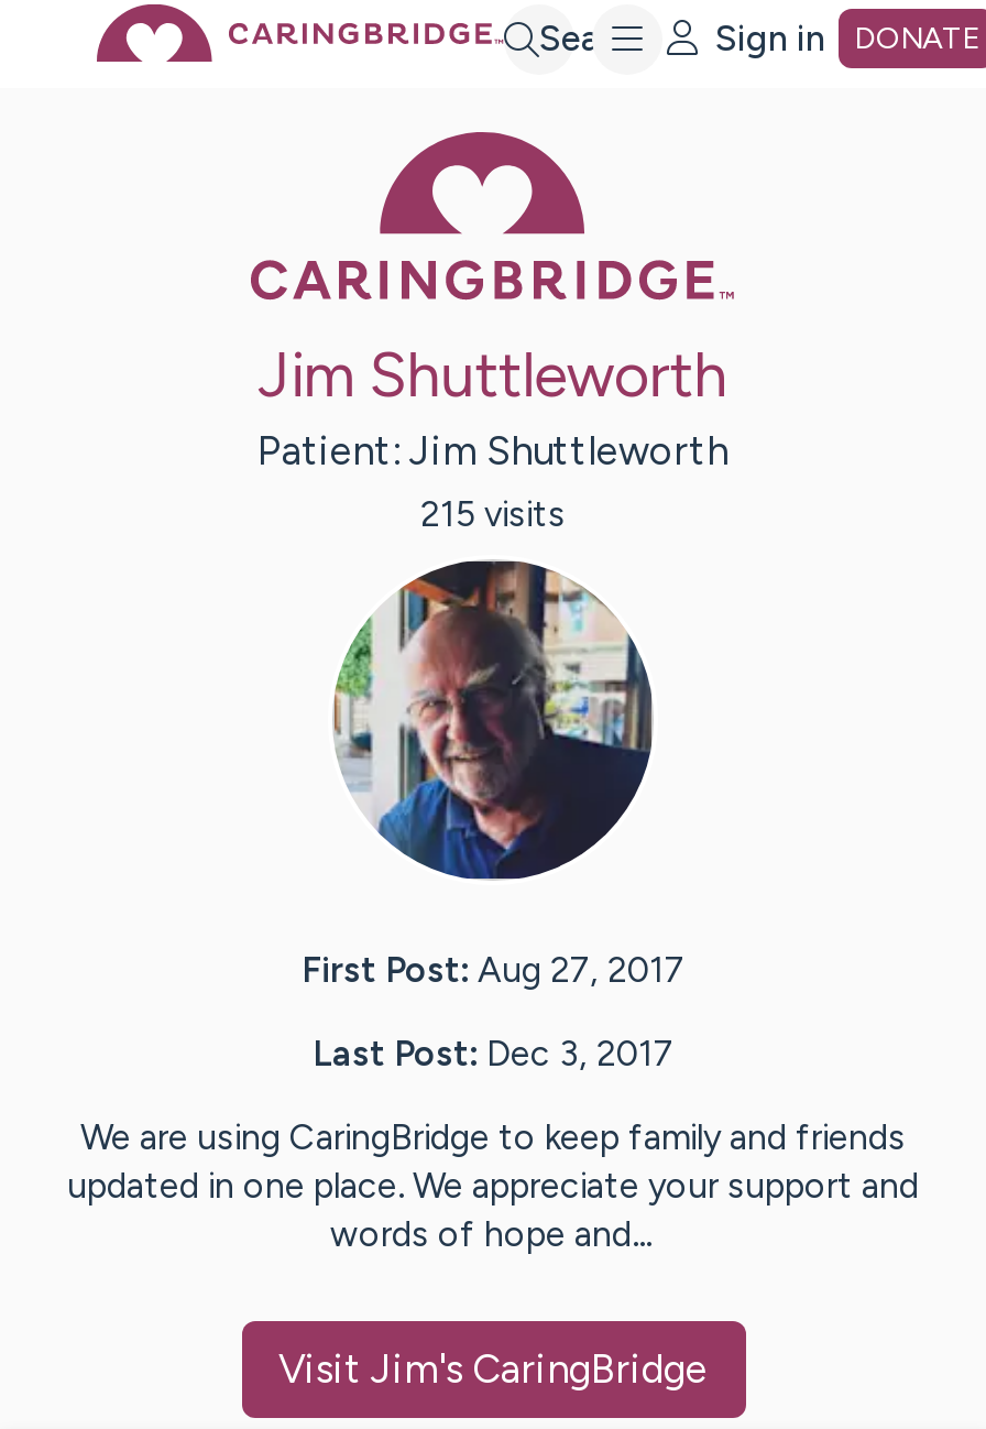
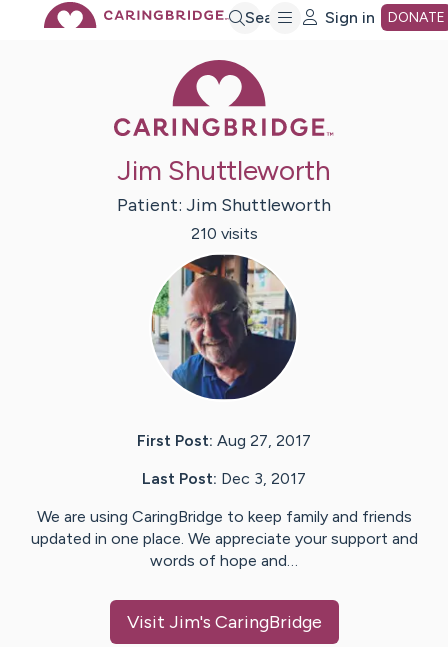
[420,494,566,536] 215 visits -> [190,224,257,243] 210 visits

